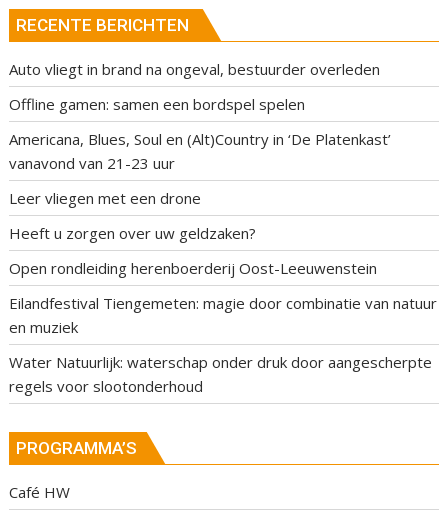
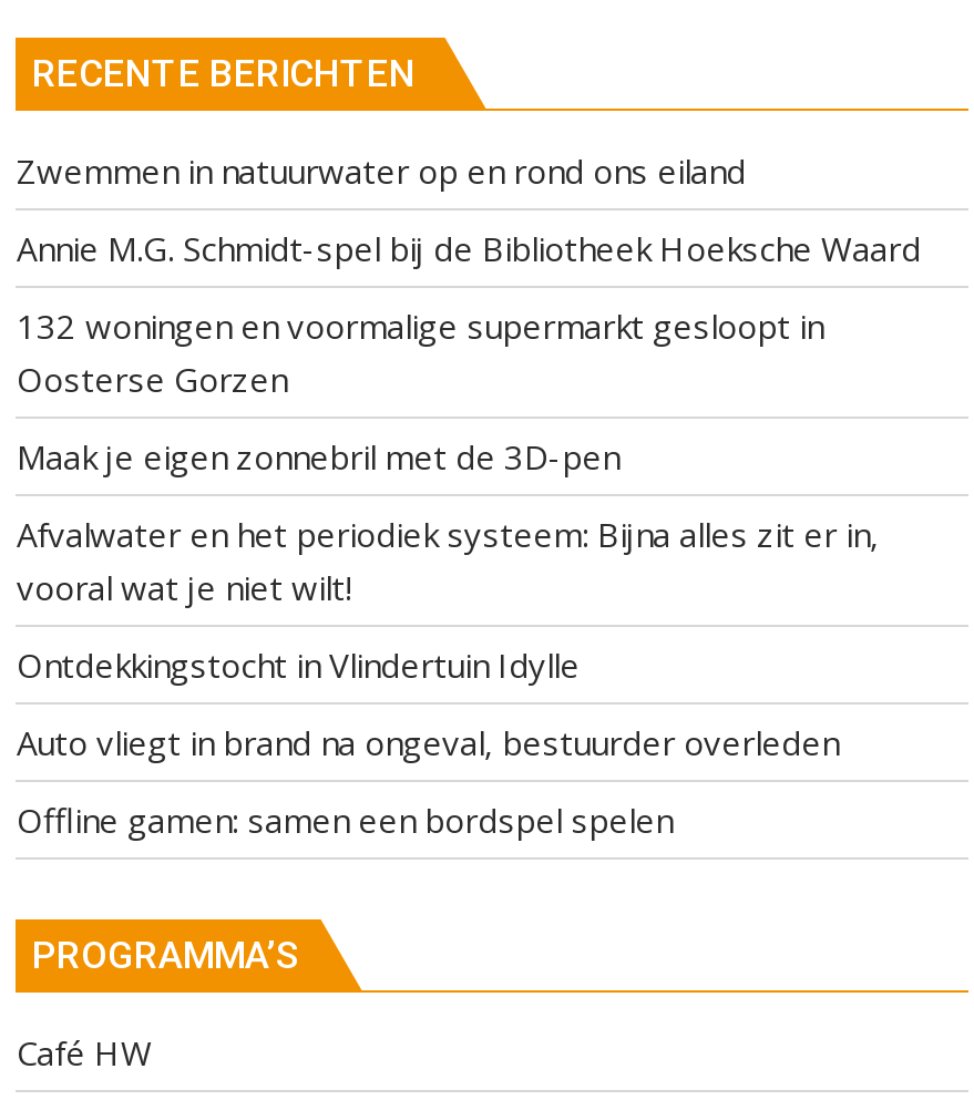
none -> [17,148,921,686] Zwemmen in natuurwater op en rond ons eiland | Annie M.G. Schmidt-spel bij de Bibliotheek Hoeksche Waard | 132 woningen en voormalige supermarkt gesloopt in | Oosterse Gorzen | Maak je eigen zonnebril met de 3D-pen | Afvalwater en het periodiek systeem: Bijna alles zit er in, | vooral wat je niet wilt! | Ontdekkingstocht in Vlindertuin Idylle
moved [9,59,380,114] -> [17,719,839,841]: Auto vliegt in brand na ongeval, bestuurder overleden | Offline gamen: samen een bordspel spelen
[9,129,437,396] Americana, Blues, Soul en (Alt)Country in ‘De Platenkast’ | vanavond van 21-23 uur | Leer vliegen met een drone | Heeft u zorgen over uw geldzaken? | Open rondleiding herenboerderij Oost-Leeuwenstein | Eilandfestival Tiengemeten: magie door combinatie van natuur | en muziek | Water Natuurlijk: waterschap onder druk door aangescherpte | regels voor slootonderhoud -> none

